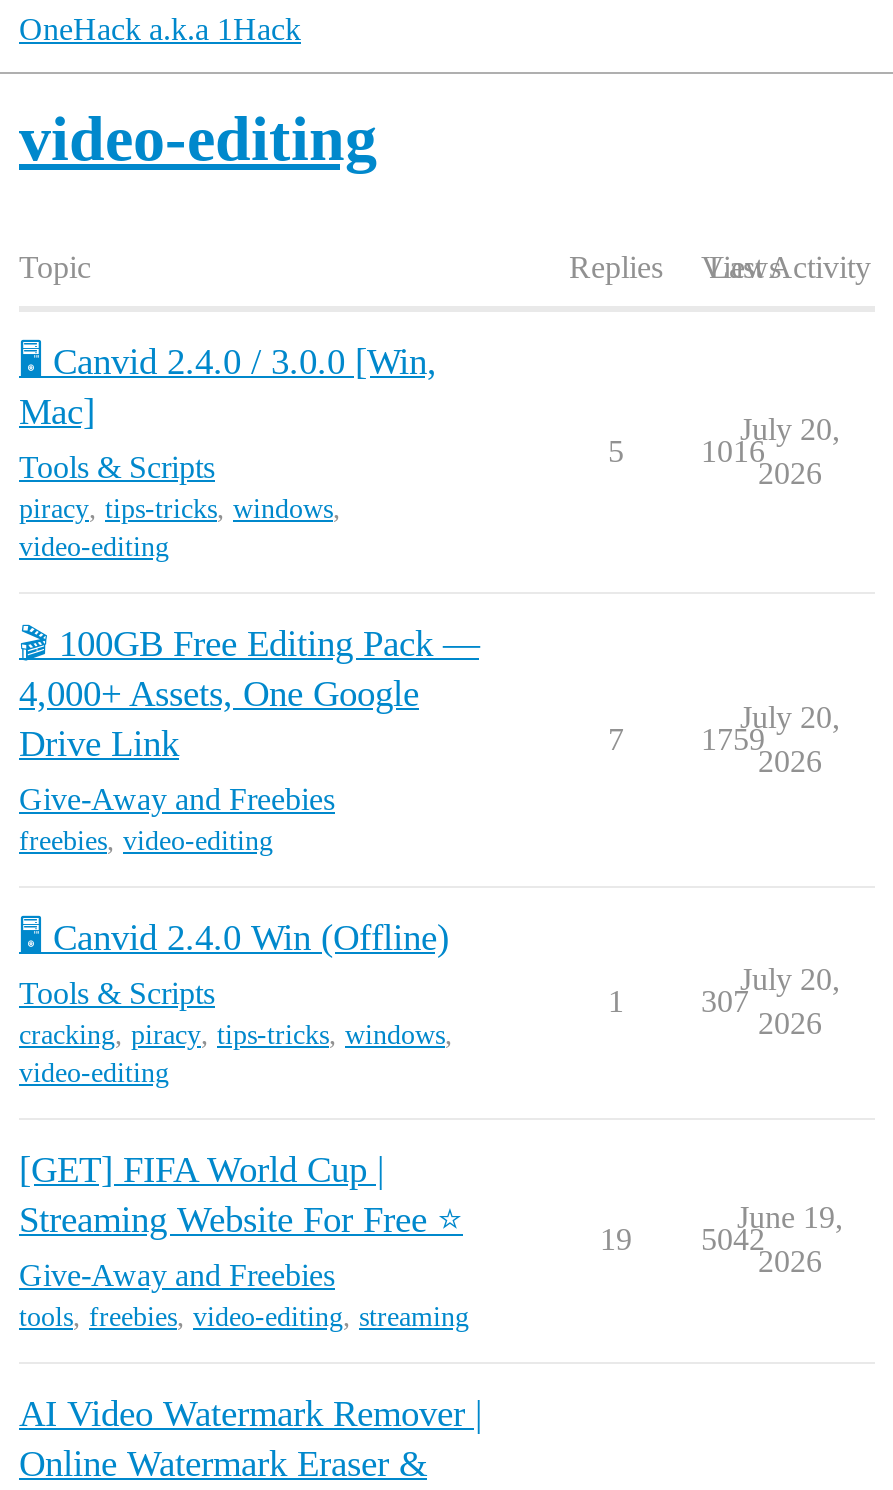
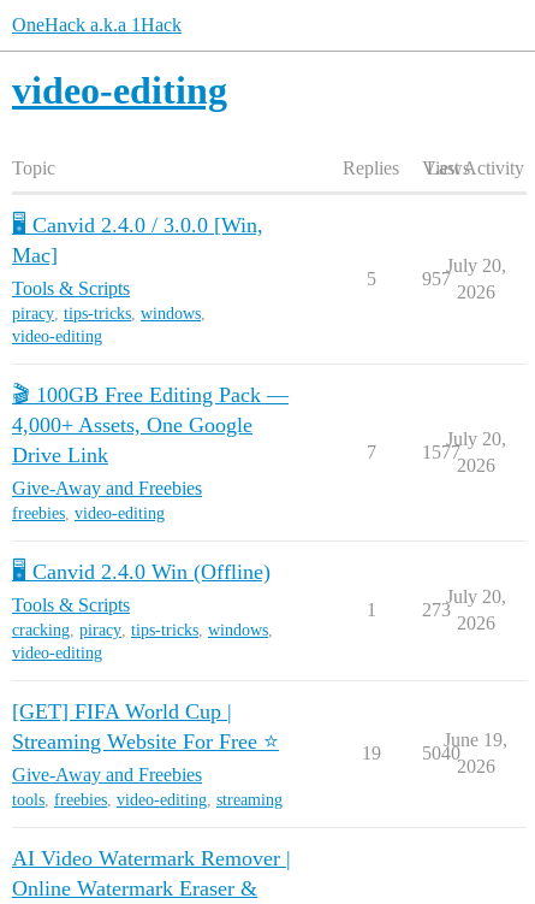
[701,434,765,468] 1016 -> [422,268,451,289] 957
[701,722,765,756] 1759 -> [422,442,460,462] 1577
[701,984,749,1018] 307 -> [422,599,451,620] 273
[701,1222,765,1256] 5042 -> [422,743,460,763] 5040

